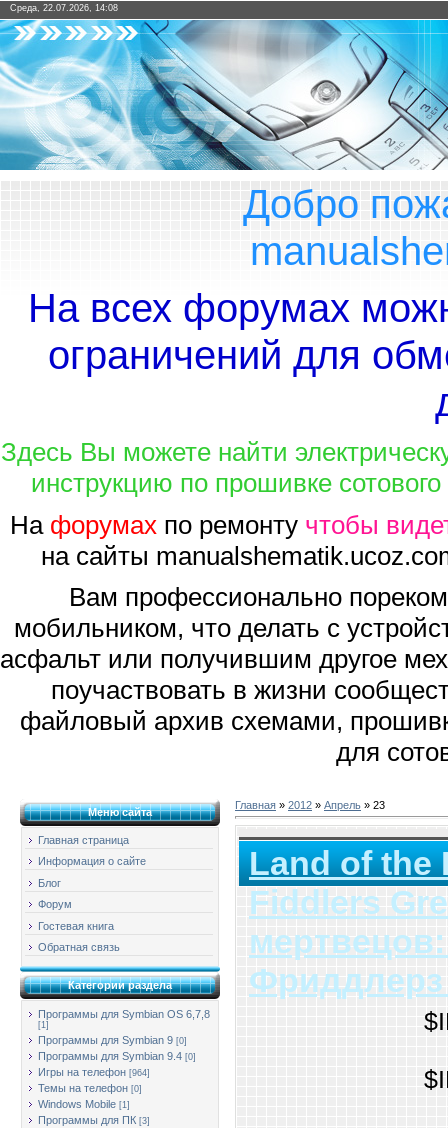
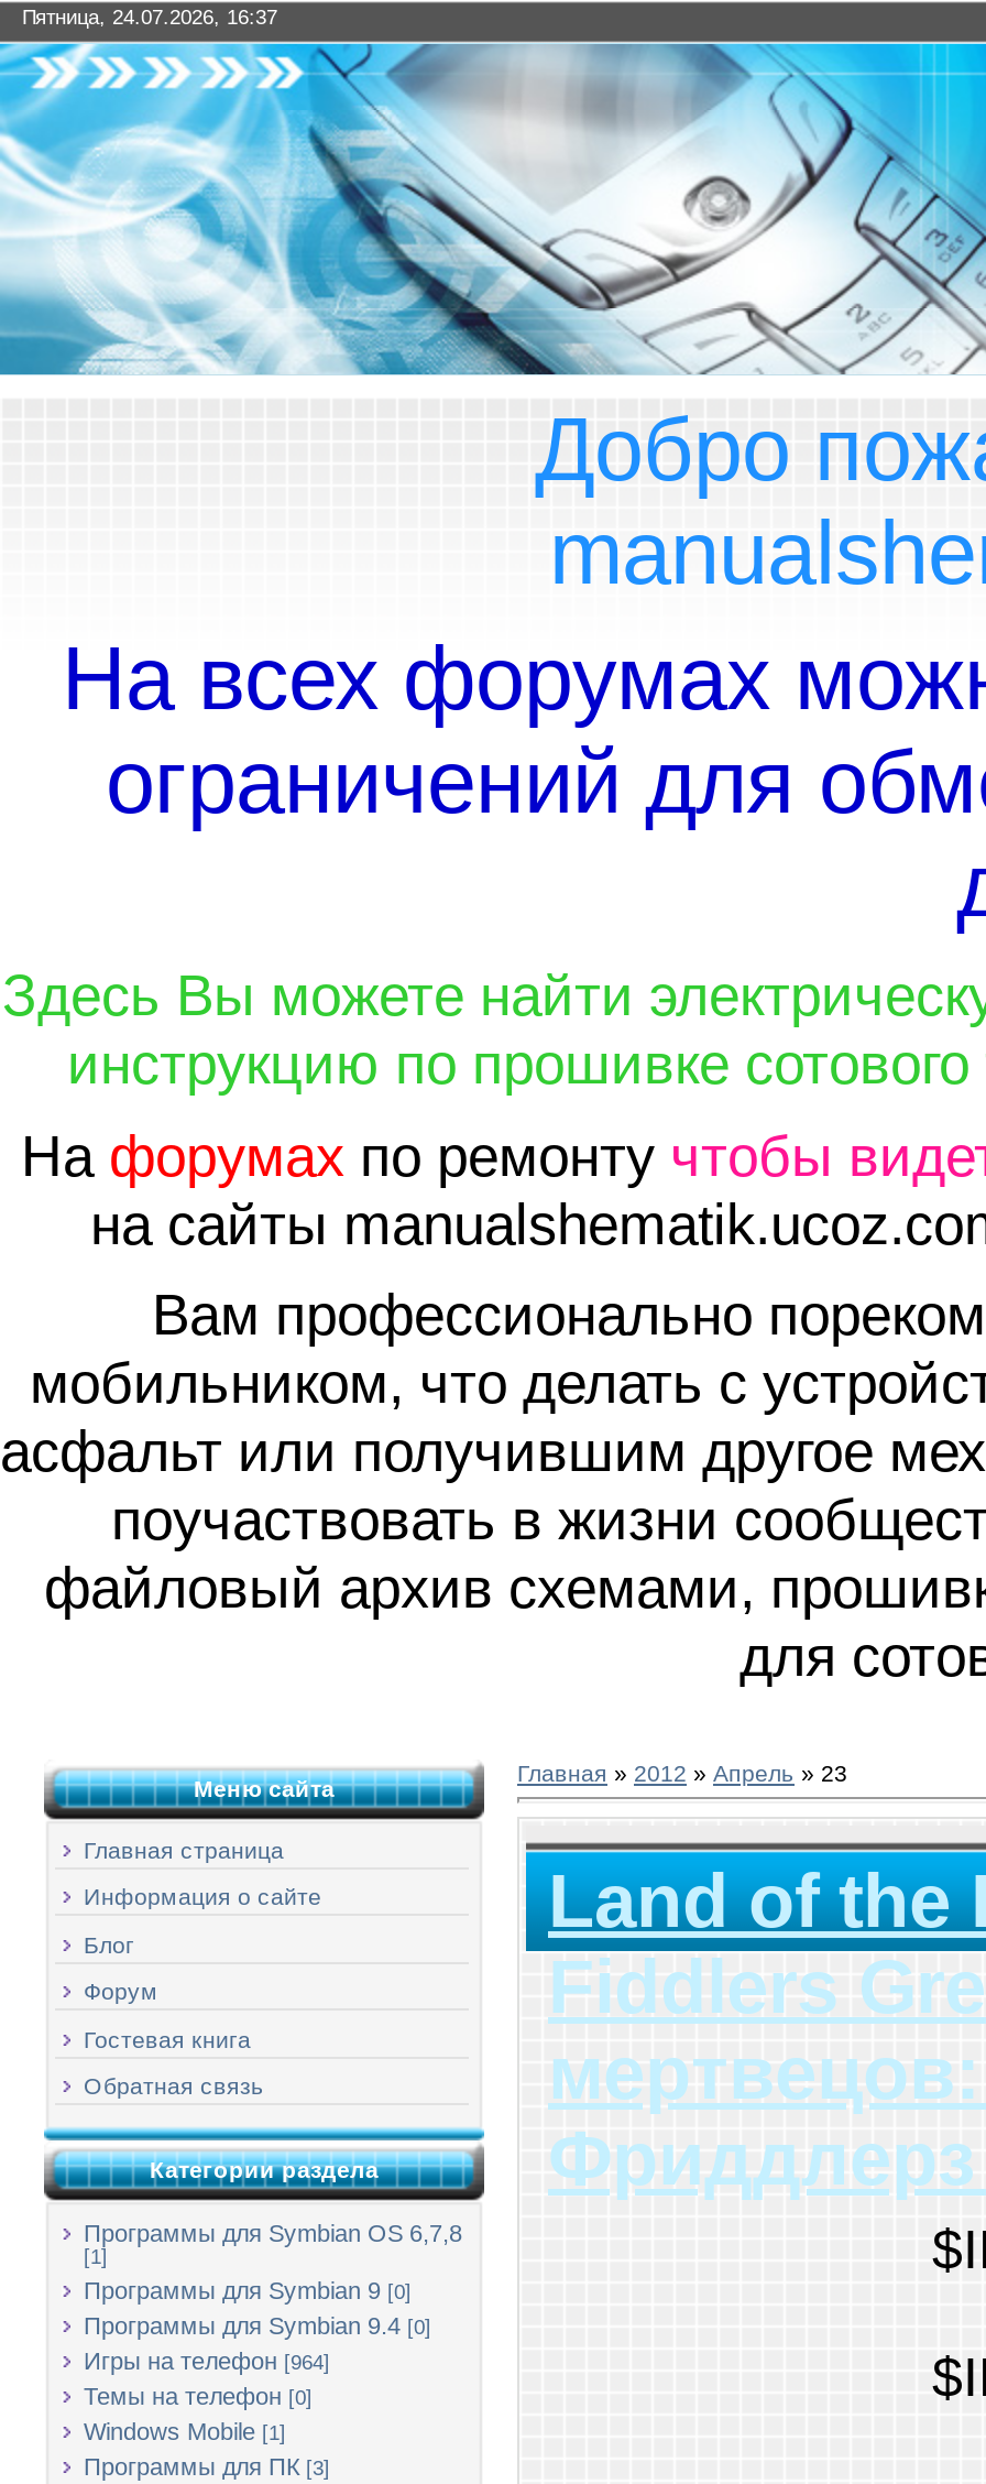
[10,3,118,13] Среда, 22.07.2026, 14:08 -> [22,7,277,29] Пятница, 24.07.2026, 16:37

